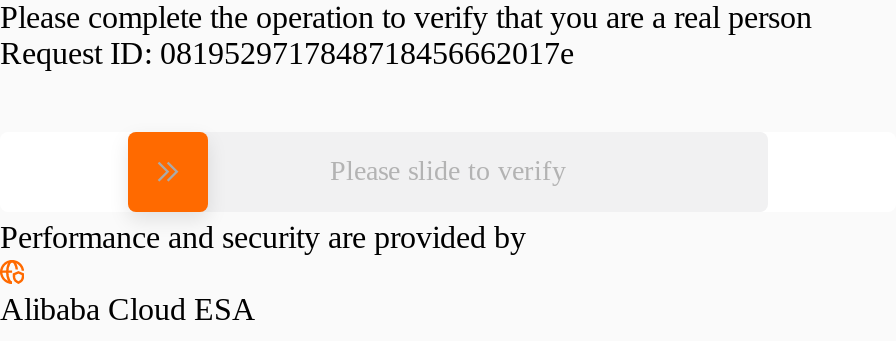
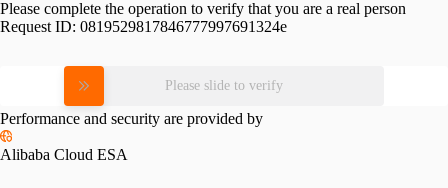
[0,36,574,70] Request ID: 0819529717848718456662017e -> [0,18,287,35] Request ID: 0819529817846777997691324e

